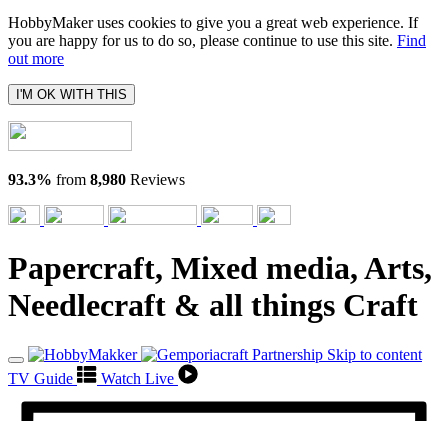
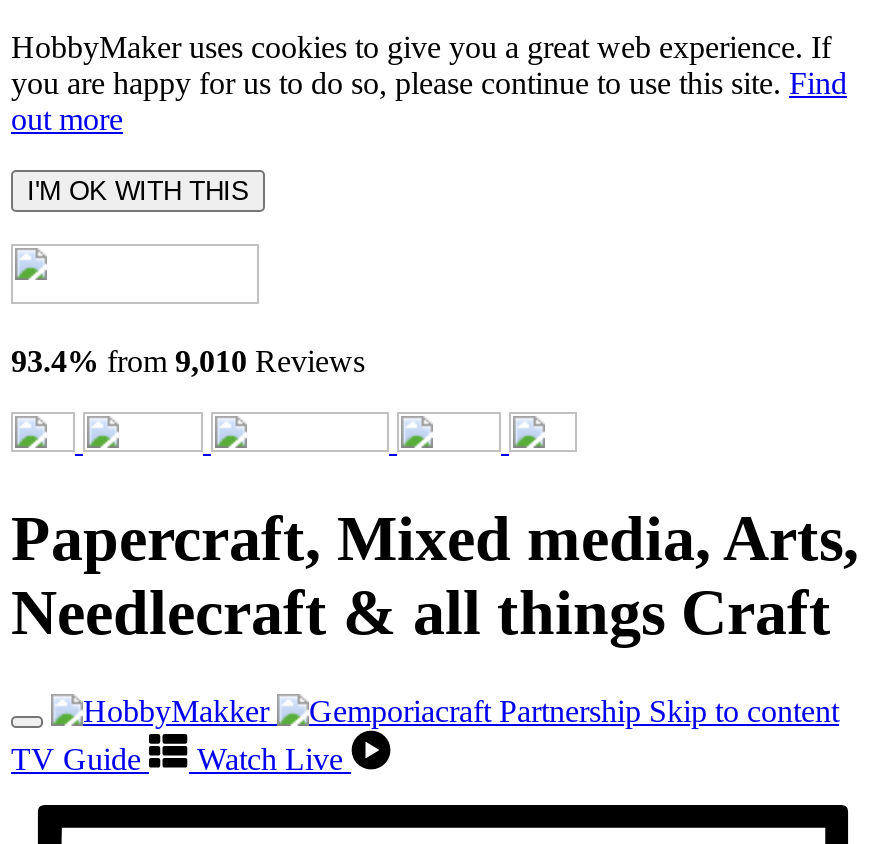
[8,171,185,188] 93.3% from 8,980 Reviews -> [11,344,365,378] 93.4% from 9,010 Reviews

